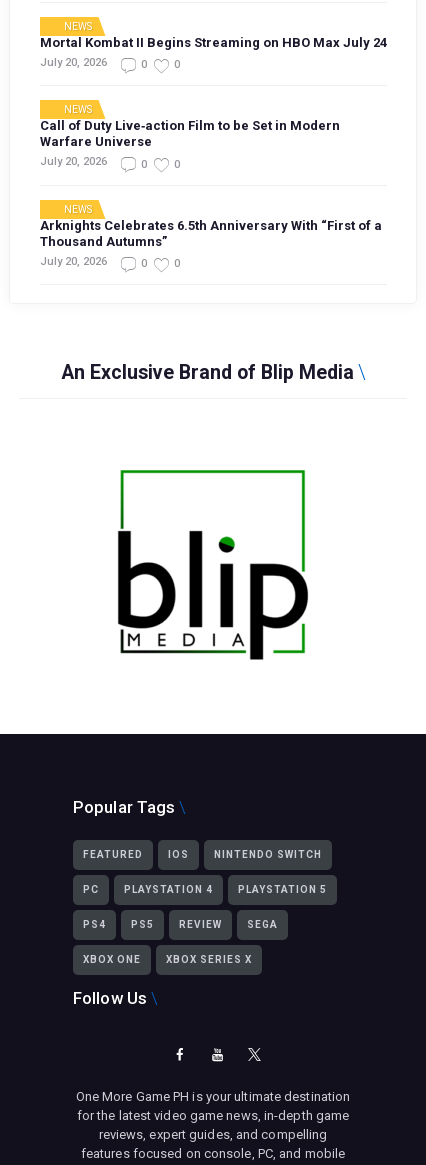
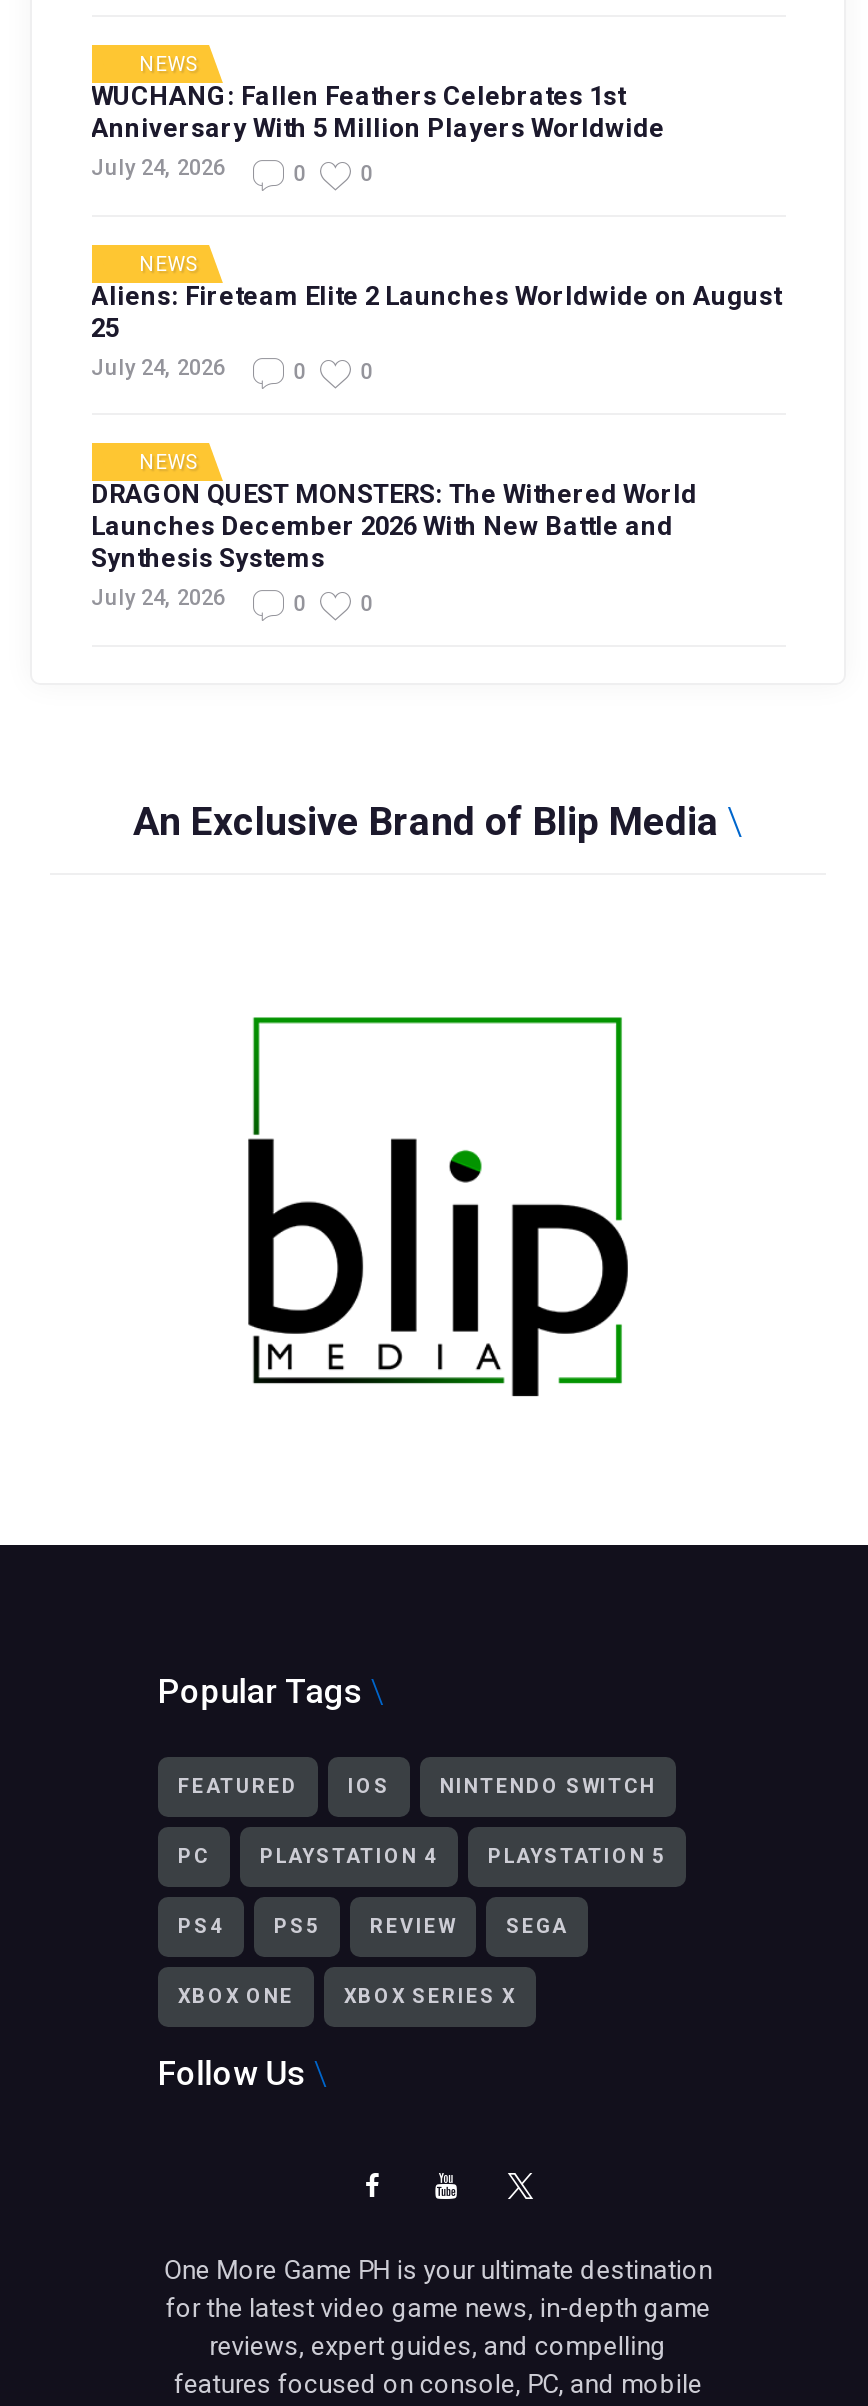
[39,35,386,69] Mortal Kombat II Begins Streaming on HBO Max July 24 | July 20, 2026 -> [91,81,665,181] WUCHANG: Fallen Feathers Celebrates 1st | Anniversary With 5 Million Players Worldwide | July 24, 2026
[39,118,339,168] Call of Duty Live‑action Film to be Set in Modern | Warfare Universe | July 20, 2026 -> [91,280,781,380] Aliens: Fireteam Elite 2 Launches Worldwide on August | 25 | July 24, 2026
[39,218,381,268] Arknights Celebrates 6.5th Anniversary With “First of a | Thousand Autumns” | July 20, 2026 -> [91,479,697,611] DRAGON QUEST MONSTERS: The Withered World | Launches December 2026 With New Battle and | Synthesis Systems | July 24, 2026

